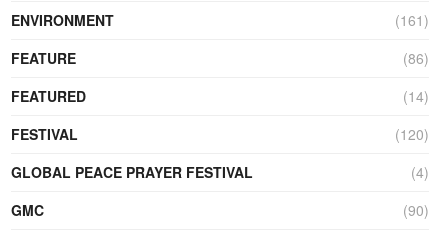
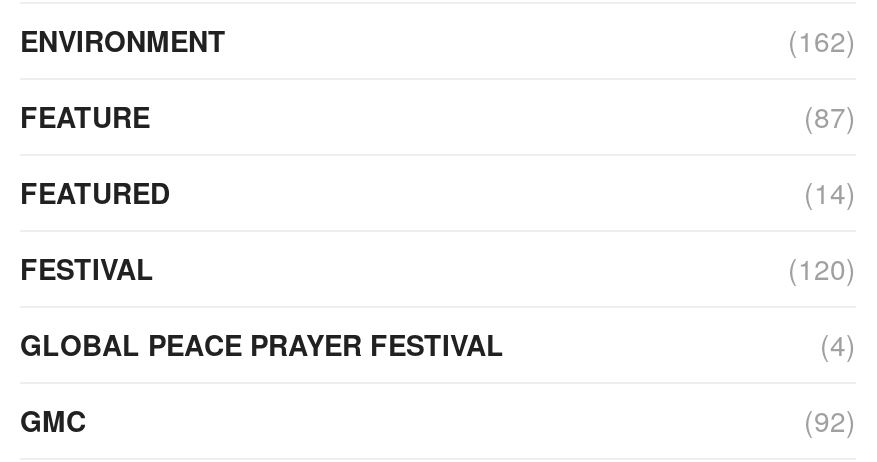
[395,10,429,30] (161) -> [788,21,856,61] (162)
[403,48,429,68] (86) -> [804,97,856,137] (87)
[403,200,429,220] (90) -> [804,401,856,441] (92)

